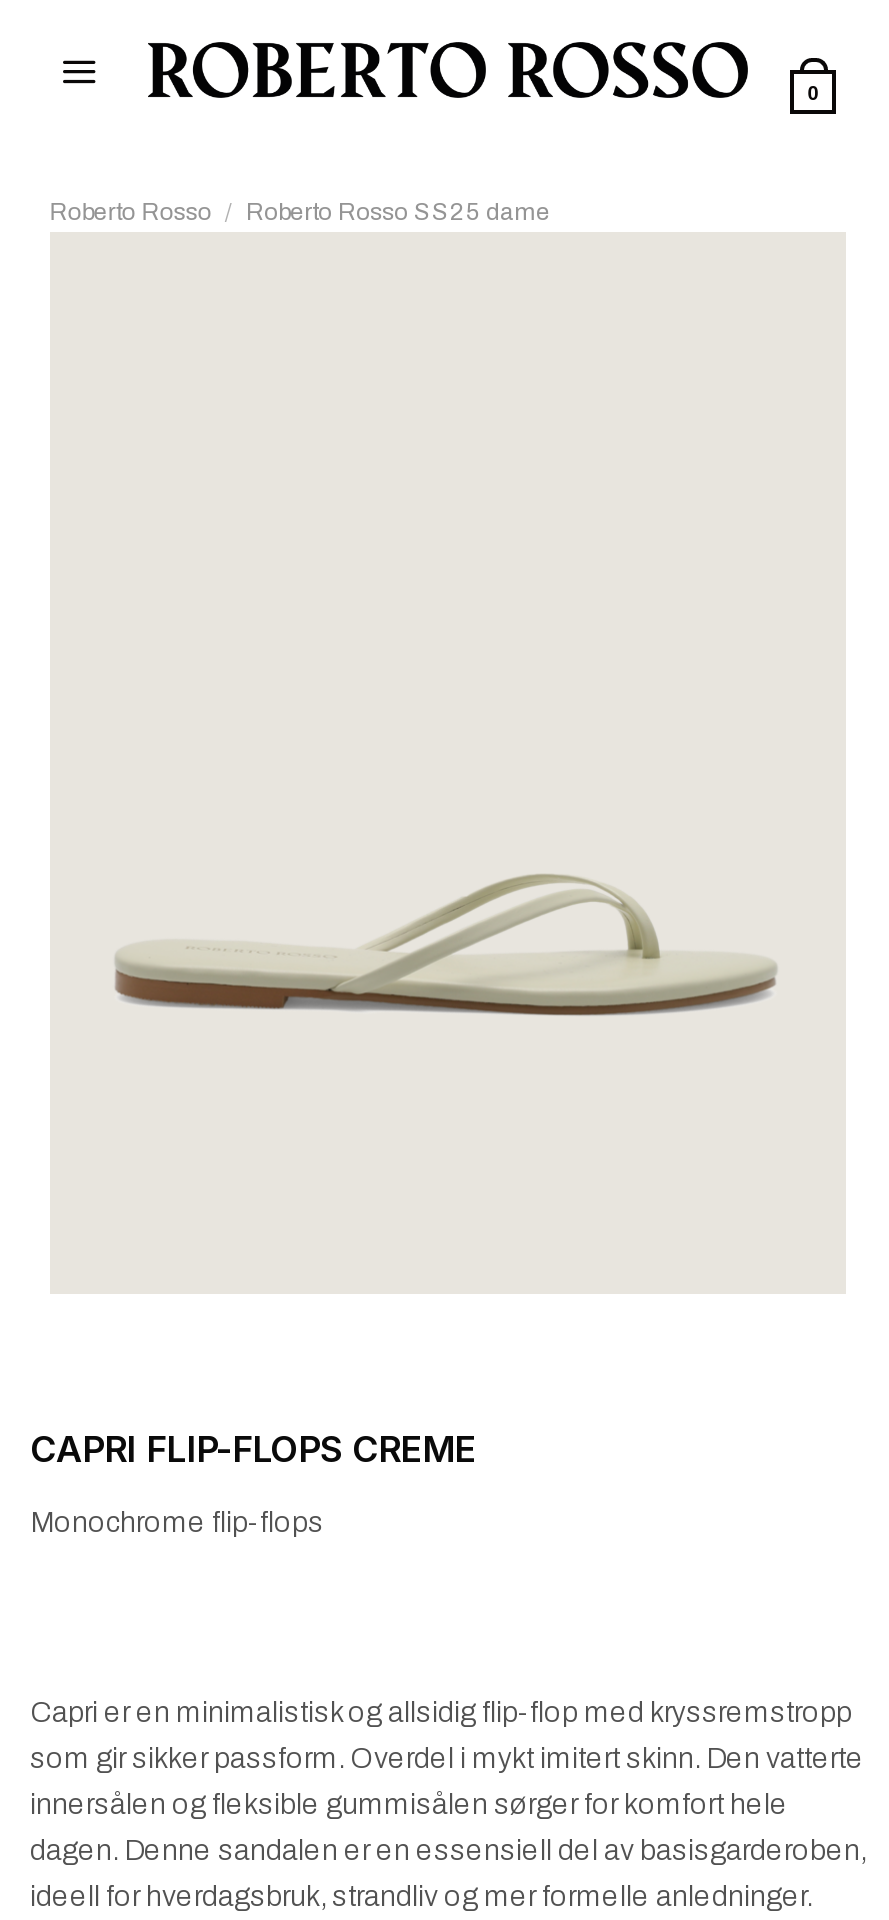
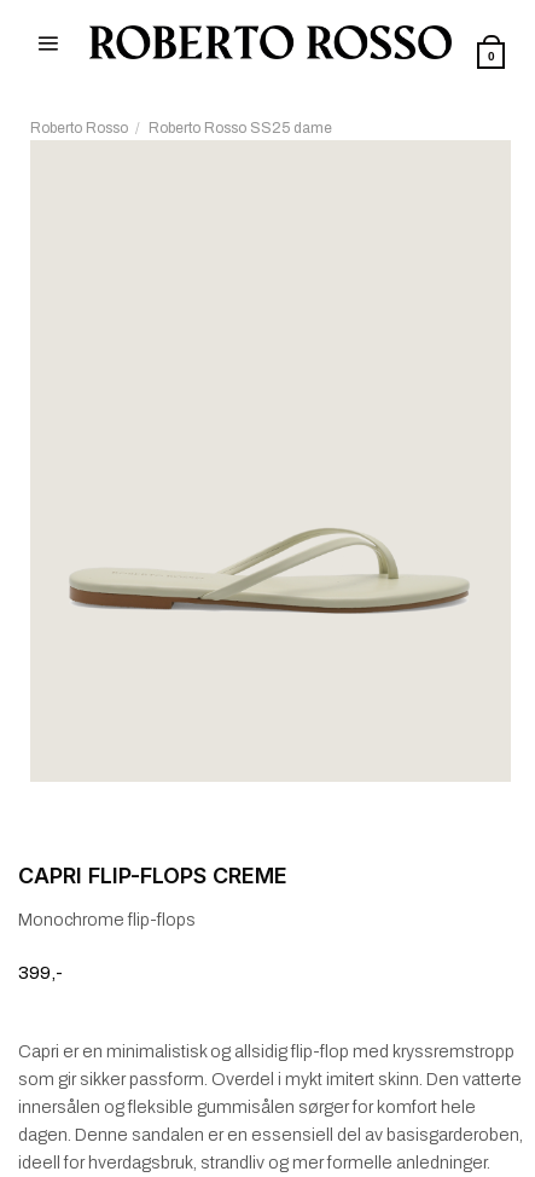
none -> [18,963,63,982] 399,-

